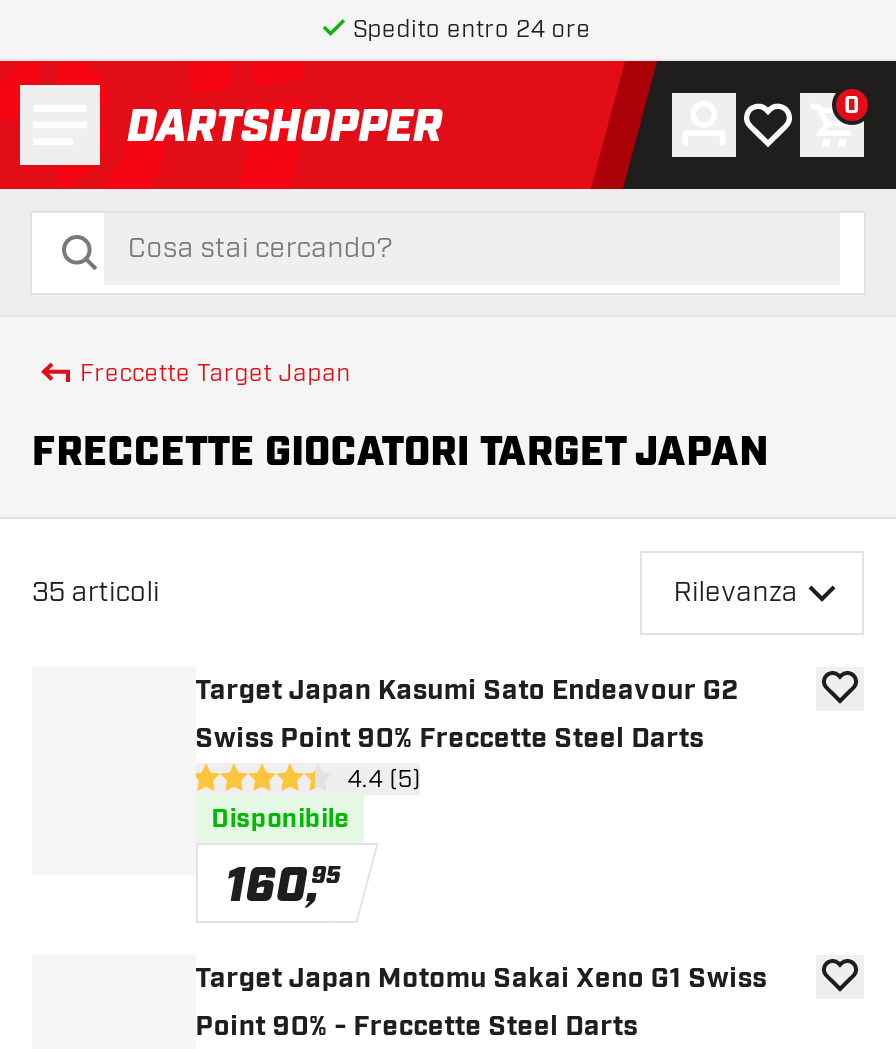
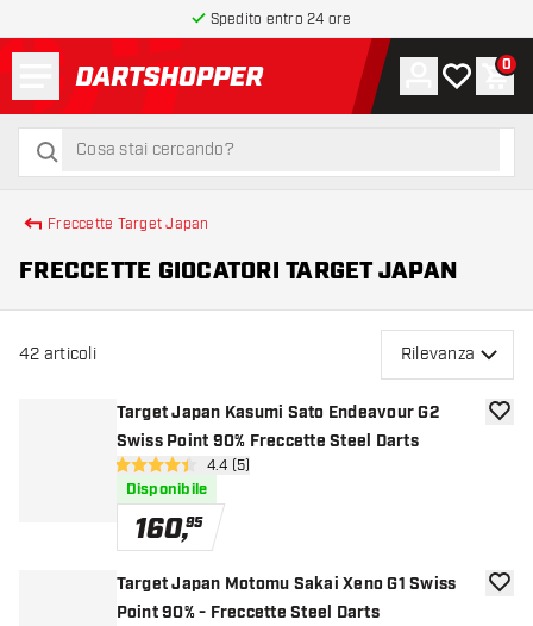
[32,575,160,609] 35 articoli -> [19,344,96,364] 42 articoli

